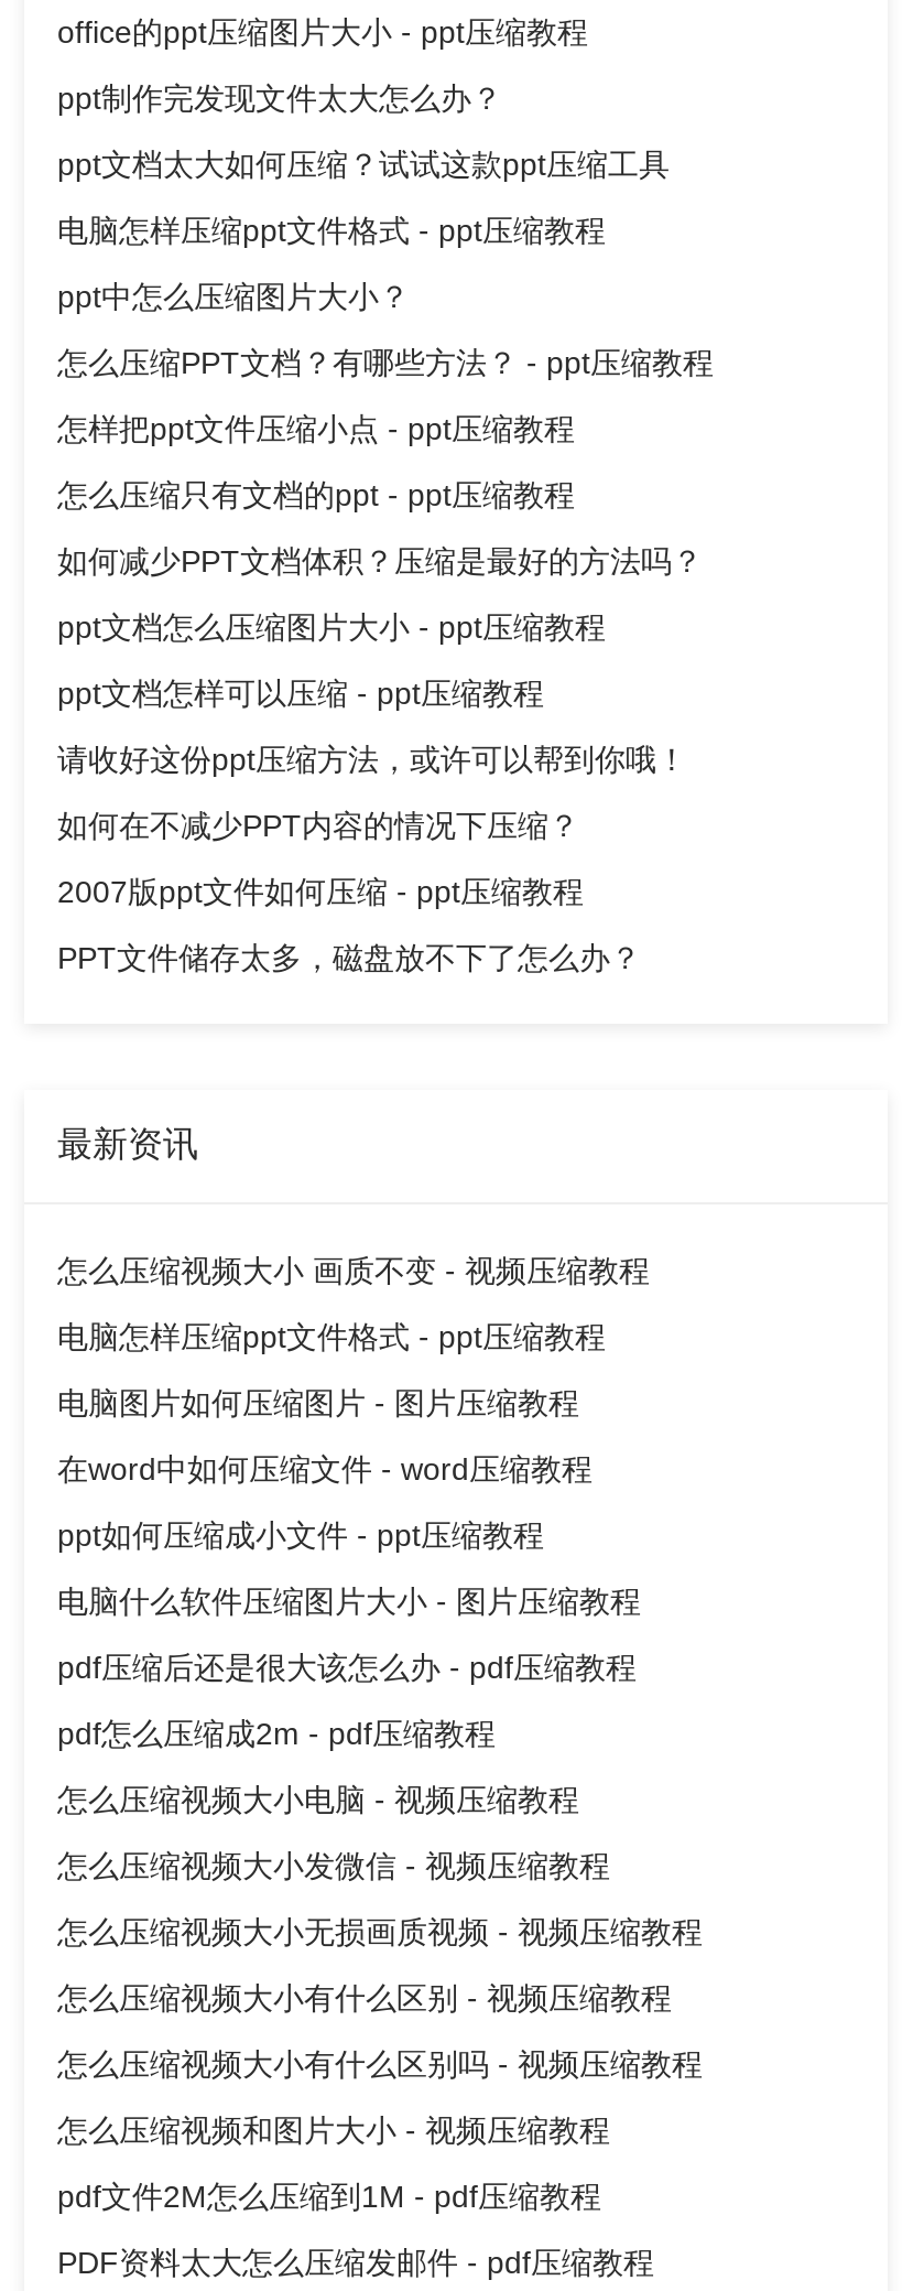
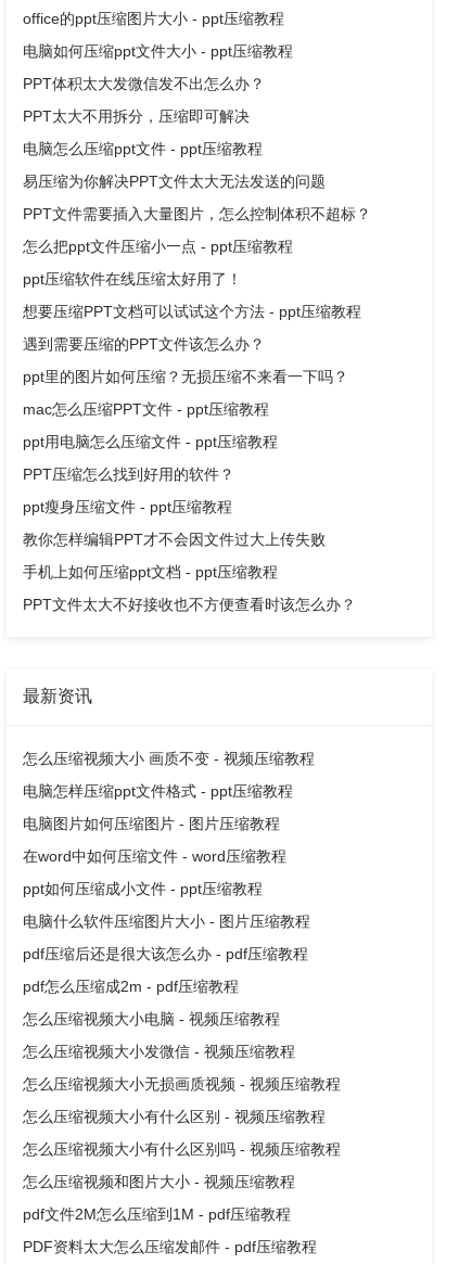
[57,82,714,976] ppt制作完发现文件太大怎么办？ | ppt文档太大如何压缩？试试这款ppt压缩工具 | 电脑怎样压缩ppt文件格式 - ppt压缩教程 | ppt中怎么压缩图片大小？ | 怎么压缩PPT文档？有哪些方法？ - ppt压缩教程 | 怎样把ppt文件压缩小点 - ppt压缩教程 | 怎么压缩只有文档的ppt - ppt压缩教程 | 如何减少PPT文档体积？压缩是最好的方法吗？ | ppt文档怎么压缩图片大小 - ppt压缩教程 | ppt文档怎样可以压缩 - ppt压缩教程 | 请收好这份ppt压缩方法，或许可以帮到你哦！ | 如何在不减少PPT内容的情况下压缩？ | 2007版ppt文件如何压缩 - ppt压缩教程 | PPT文件储存太多，磁盘放不下了怎么办？ -> [23,43,371,614] 电脑如何压缩ppt文件大小 - ppt压缩教程 | PPT体积太大发微信发不出怎么办？ | PPT太大不用拆分，压缩即可解决 | 电脑怎么压缩ppt文件 - ppt压缩教程 | 易压缩为你解决PPT文件太大无法发送的问题 | PPT文件需要插入大量图片，怎么控制体积不超标？ | 怎么把ppt文件压缩小一点 - ppt压缩教程 | ppt压缩软件在线压缩太好用了！ | 想要压缩PPT文档可以试试这个方法 - ppt压缩教程 | 遇到需要压缩的PPT文件该怎么办？ | ppt里的图片如何压缩？无损压缩不来看一下吗？ | mac怎么压缩PPT文件 - ppt压缩教程 | ppt用电脑怎么压缩文件 - ppt压缩教程 | PPT压缩怎么找到好用的软件？ | ppt瘦身压缩文件 - ppt压缩教程 | 教你怎样编辑PPT才不会因文件过大上传失败 | 手机上如何压缩ppt文档 - ppt压缩教程 | PPT文件太大不好接收也不方便查看时该怎么办？

